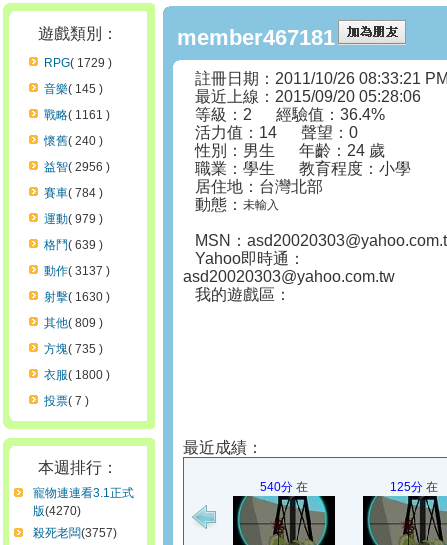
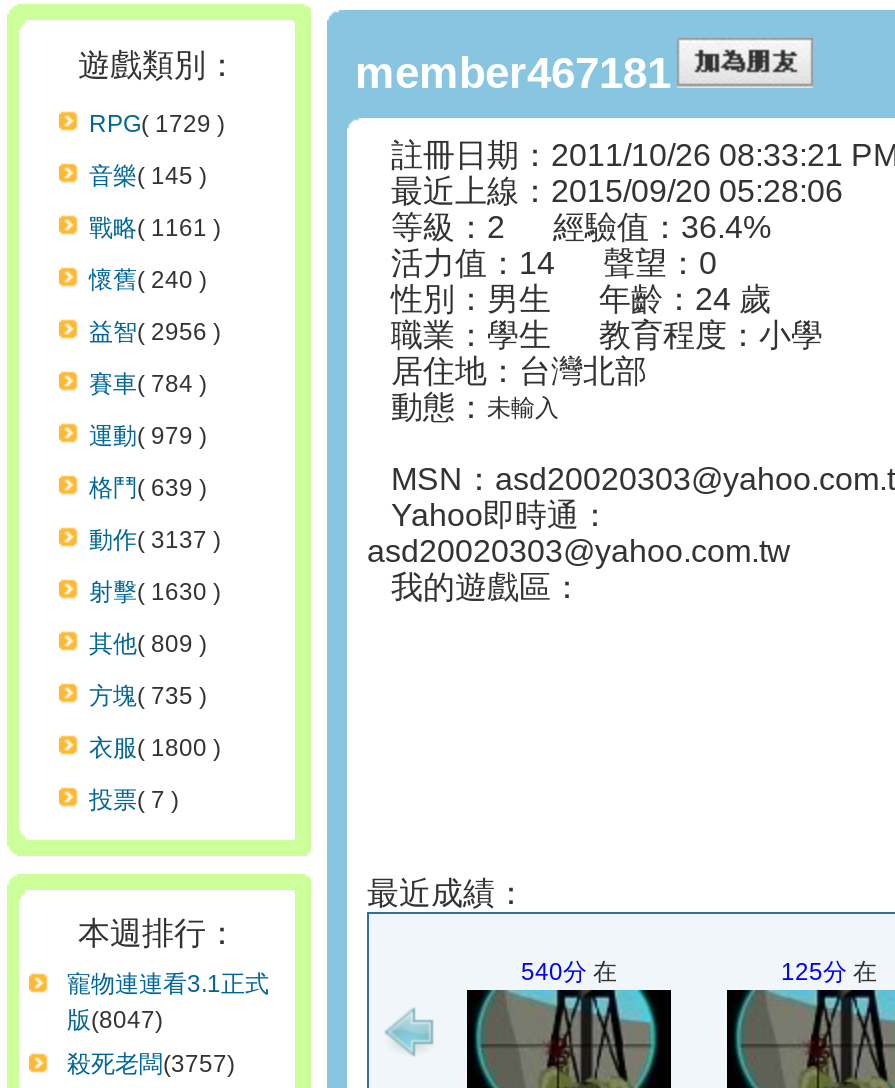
[33,504,81,518] 版(4270) -> [67,1006,163,1034] 版(8047)

